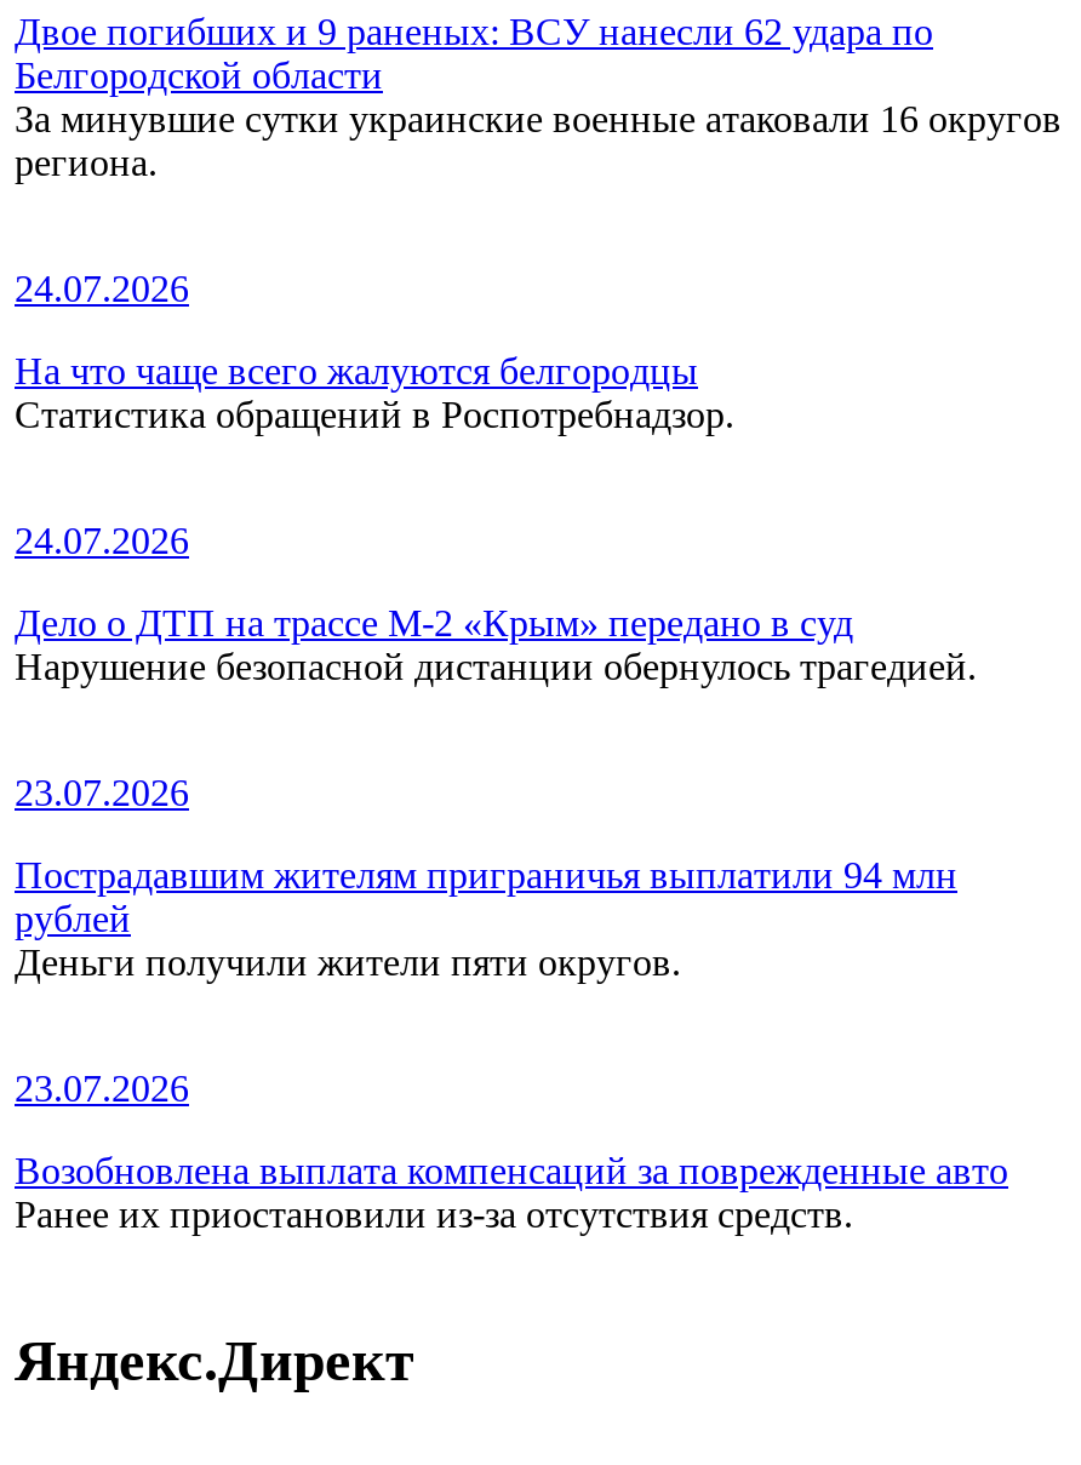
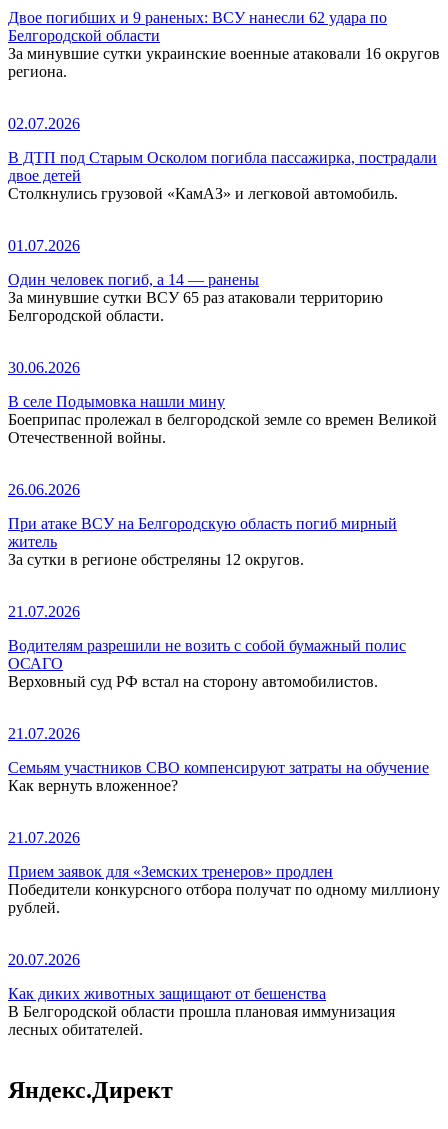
[15,267,1008,1234] 24.07.2026 | На что чаще всего жалуются белгородцы | Статистика обращений в Роспотребнадзор. | 24.07.2026 | Дело о ДТП на трассе М-2 «Крым» передано в суд | Нарушение безопасной дистанции обернулось трагедией. | 23.07.2026 | Пострадавшим жителям приграничья выплатили 94 млн | рублей | Деньги получили жители пяти округов. | 23.07.2026 | Возобновлена выплата компенсаций за поврежденные авто | Ранее их приостановили из-за отсутствия средств. -> [8,115,440,1038] 02.07.2026 | В ДТП под Старым Осколом погибла пассажирка, пострадали | двое детей | Столкнулись грузовой «КамАЗ» и легковой автомобиль. | 01.07.2026 | Один человек погиб, а 14 — ранены | За минувшие сутки ВСУ 65 раз атаковали территорию | Белгородской области. | 30.06.2026 | В селе Подымовка нашли мину | Боеприпас пролежал в белгородской земле со времен Великой | Отечественной войны. | 26.06.2026 | При атаке ВСУ на Белгородскую область погиб мирный | житель | За сутки в регионе обстреляны 12 округов. | 21.07.2026 | Водителям разрешили не возить с собой бумажный полис | ОСАГО | Верховный суд РФ встал на сторону автомобилистов. | 21.07.2026 | Семьям участников СВО компенсируют затраты на обучение | Как вернуть вложенное? | 21.07.2026 | Прием заявок для «Земских тренеров» продлен | Победители конкурсного отбора получат по одному миллиону | рублей. | 20.07.2026 | Как диких животных защищают от бешенства | В Белгородской области прошла плановая иммунизация | лесных обитателей.

